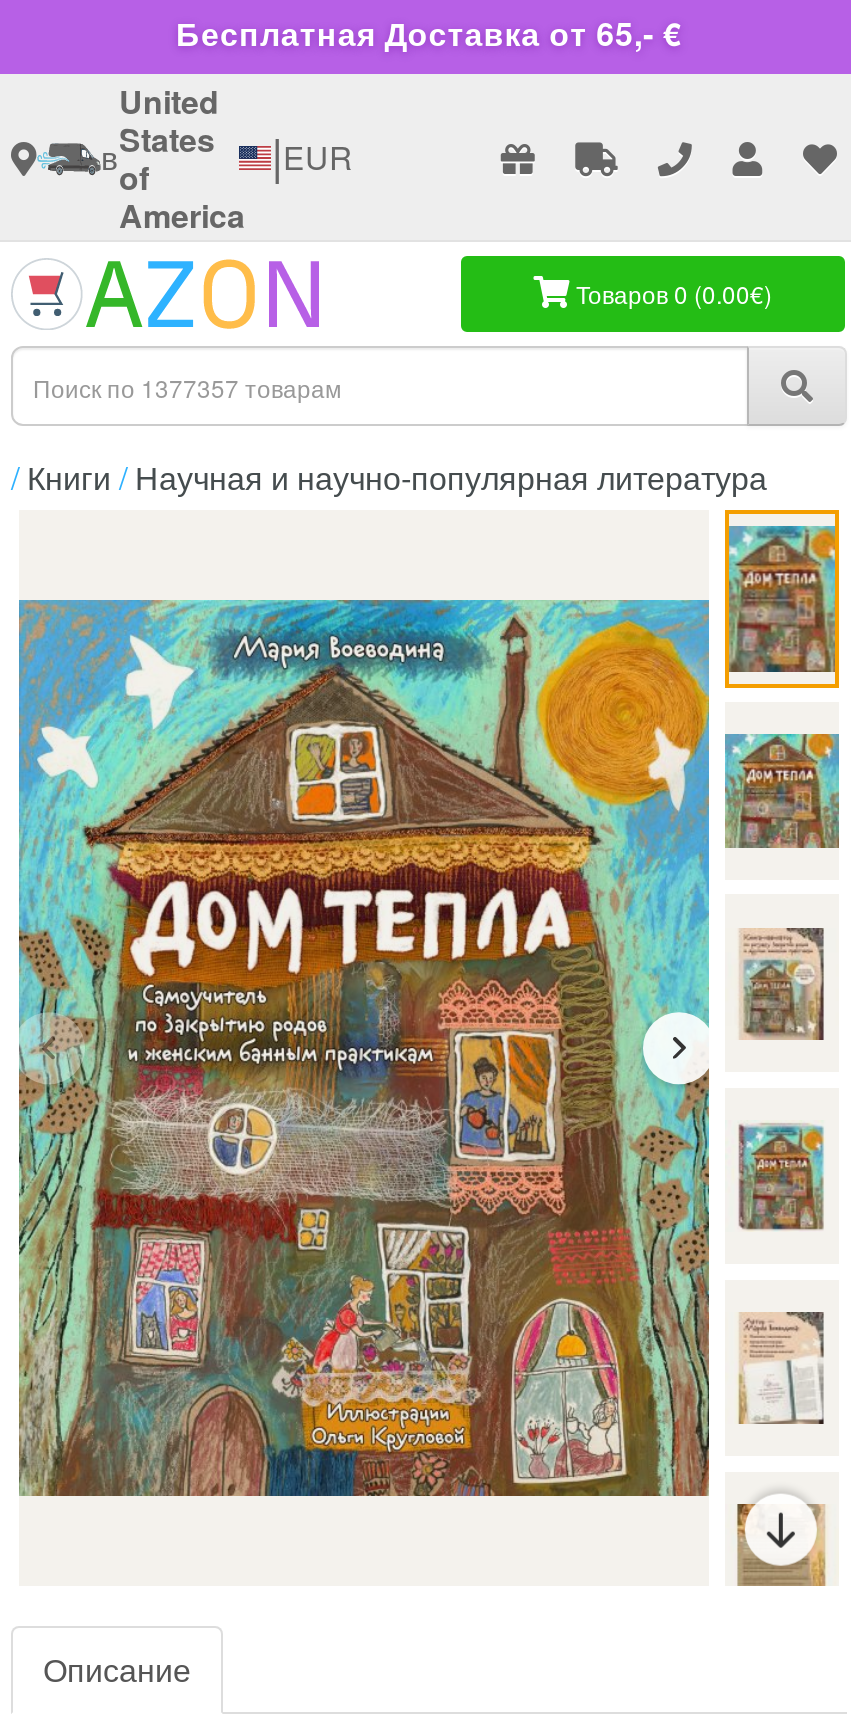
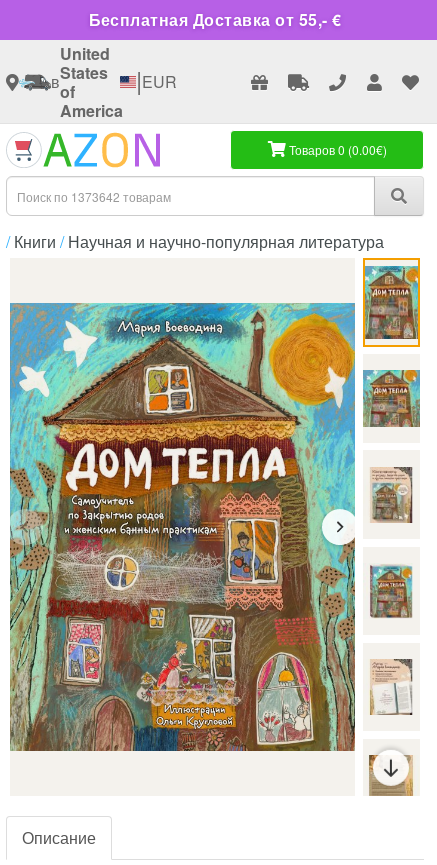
[176,10,682,56] Бесплатная Доставка от 65,- € -> [88,8,341,31] Бесплатная Доставка от 55,- €

